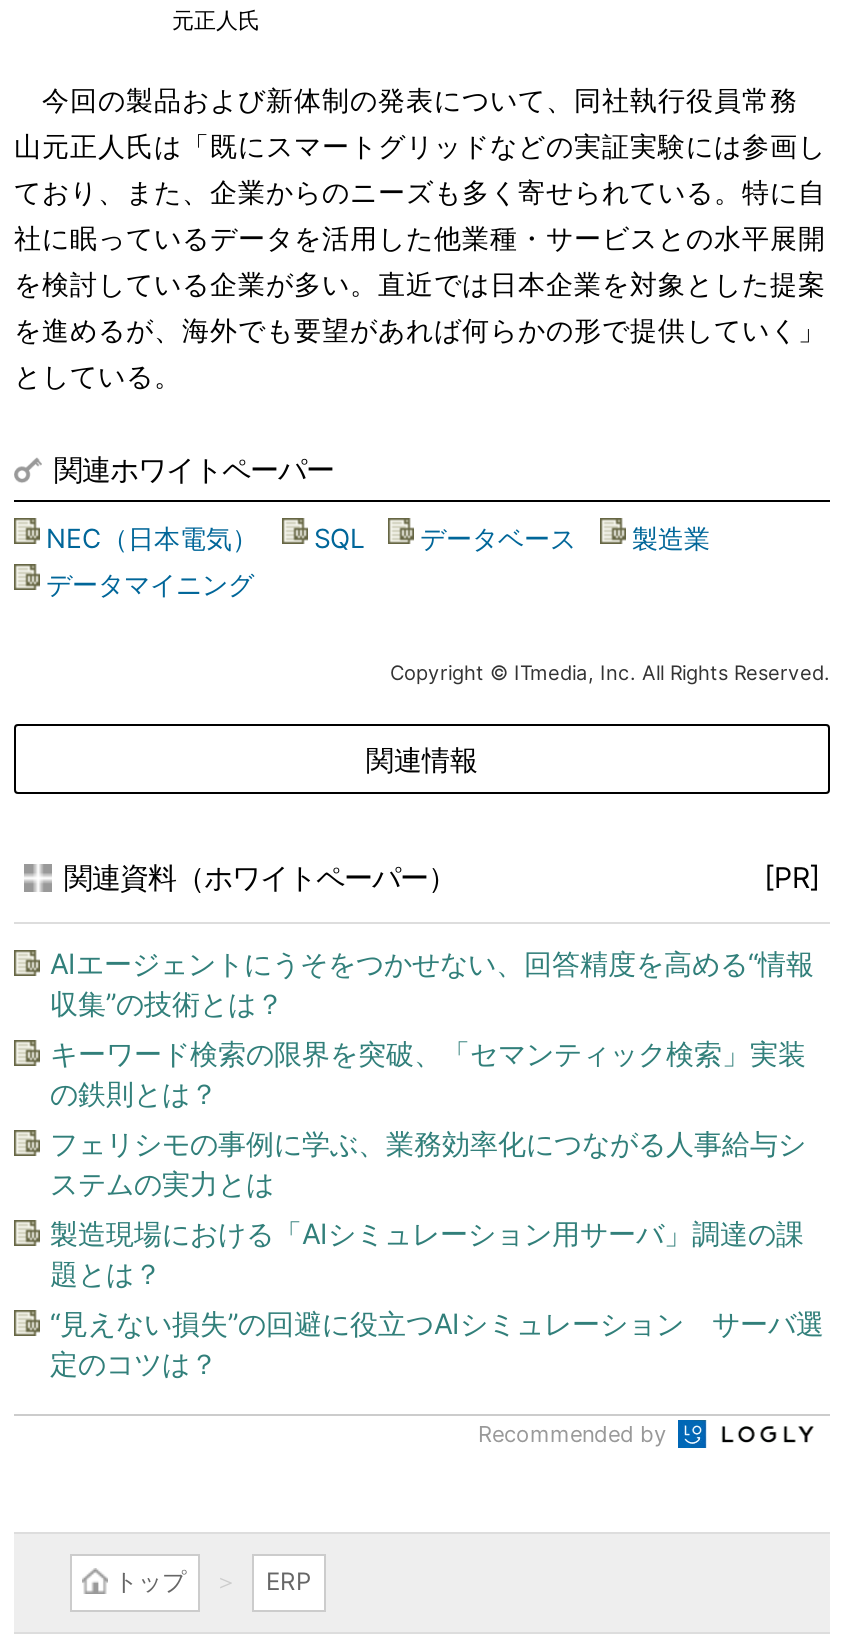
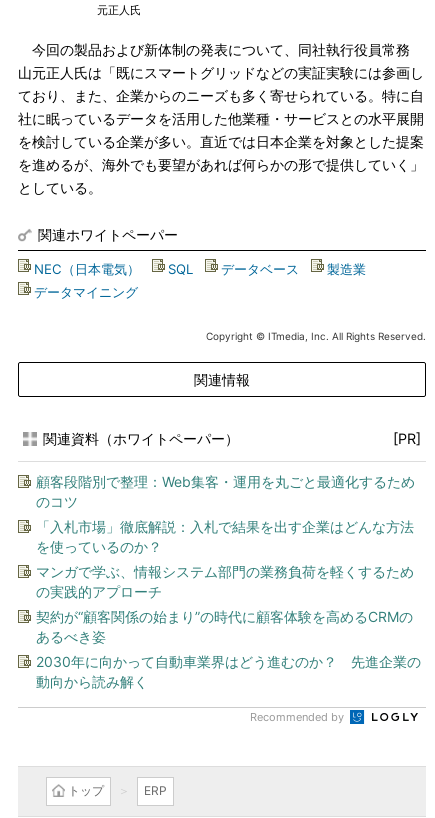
[50,946,814,1020] AIエージェントにうそをつかせない、回答精度を高める“情報 | 収集”の技術とは？ -> [36,473,415,510] 顧客段階別で整理：Web集客・運用を丸ごと最適化するため | のコツ
[50,1036,806,1110] キーワード検索の限界を突破、「セマンティック検索」実装 | の鉄則とは？ -> [36,518,414,555] 「入札市場」徹底解説：入札で結果を出す企業はどんな方法 | を使っているのか？
[50,1126,806,1200] フェリシモの事例に学ぶ、業務効率化につながる人事給与シ | ステムの実力とは -> [36,563,414,600] マンガで学ぶ、情報システム部門の業務負荷を軽くするため | の実践的アプローチ
[50,1216,804,1290] 製造現場における「AIシミュレーション用サーバ」調達の課 | 題とは？ -> [36,608,413,645] 契約が“顧客関係の始まり”の時代に顧客体験を高めるCRMの | あるべき姿
[50,1306,824,1380] “見えない損失”の回避に役立つAIシミュレーション サーバ選 | 定のコツは？ -> [36,653,421,690] 2030年に向かって自動車業界はどう進むのか？ 先進企業の | 動向から読み解く

